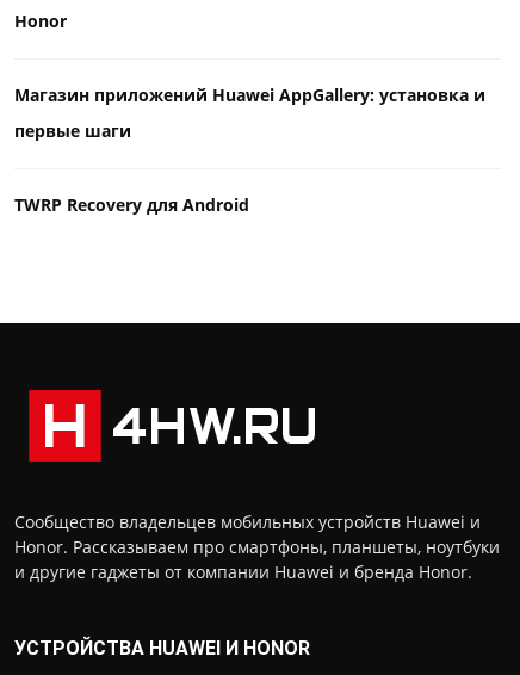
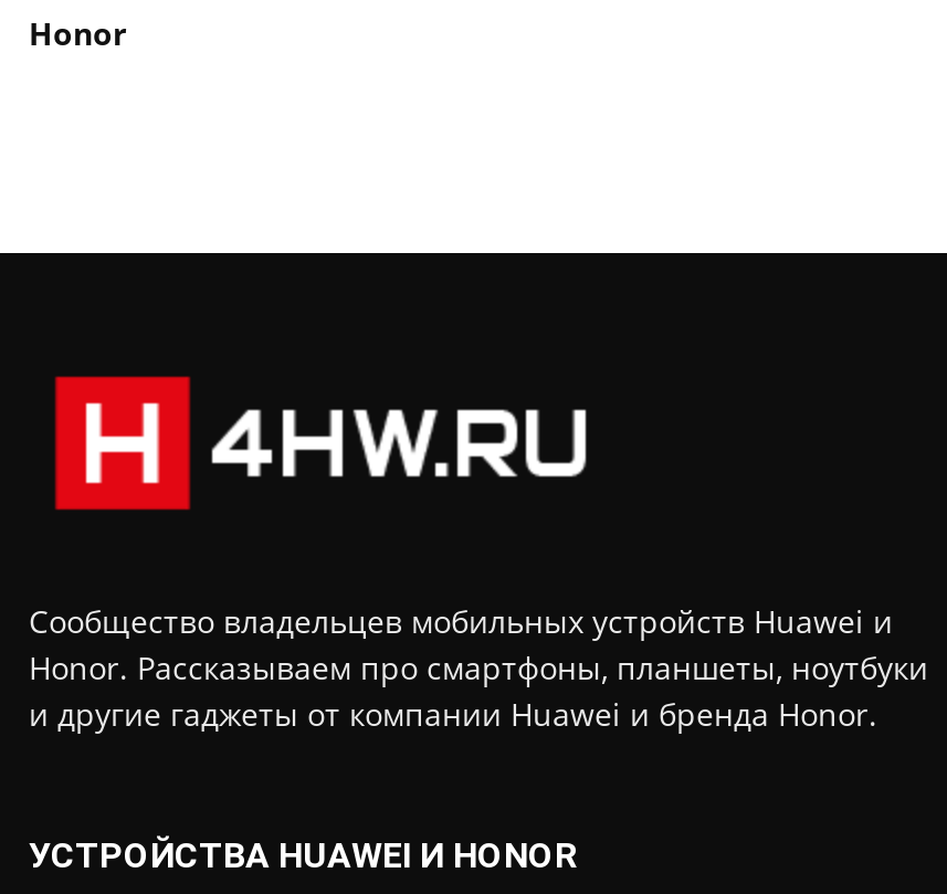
[14,84,485,216] Магазин приложений Huawei AppGallery: установка и | первые шаги | TWRP Recovery для Android -> none

